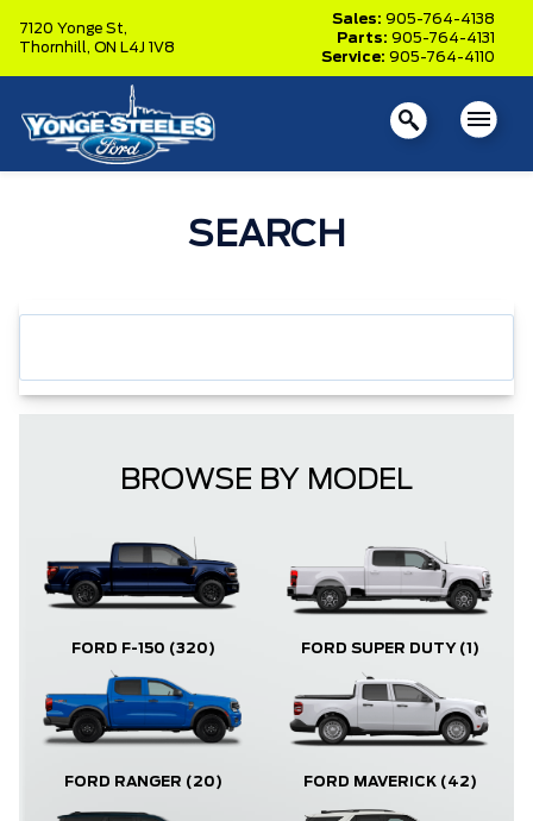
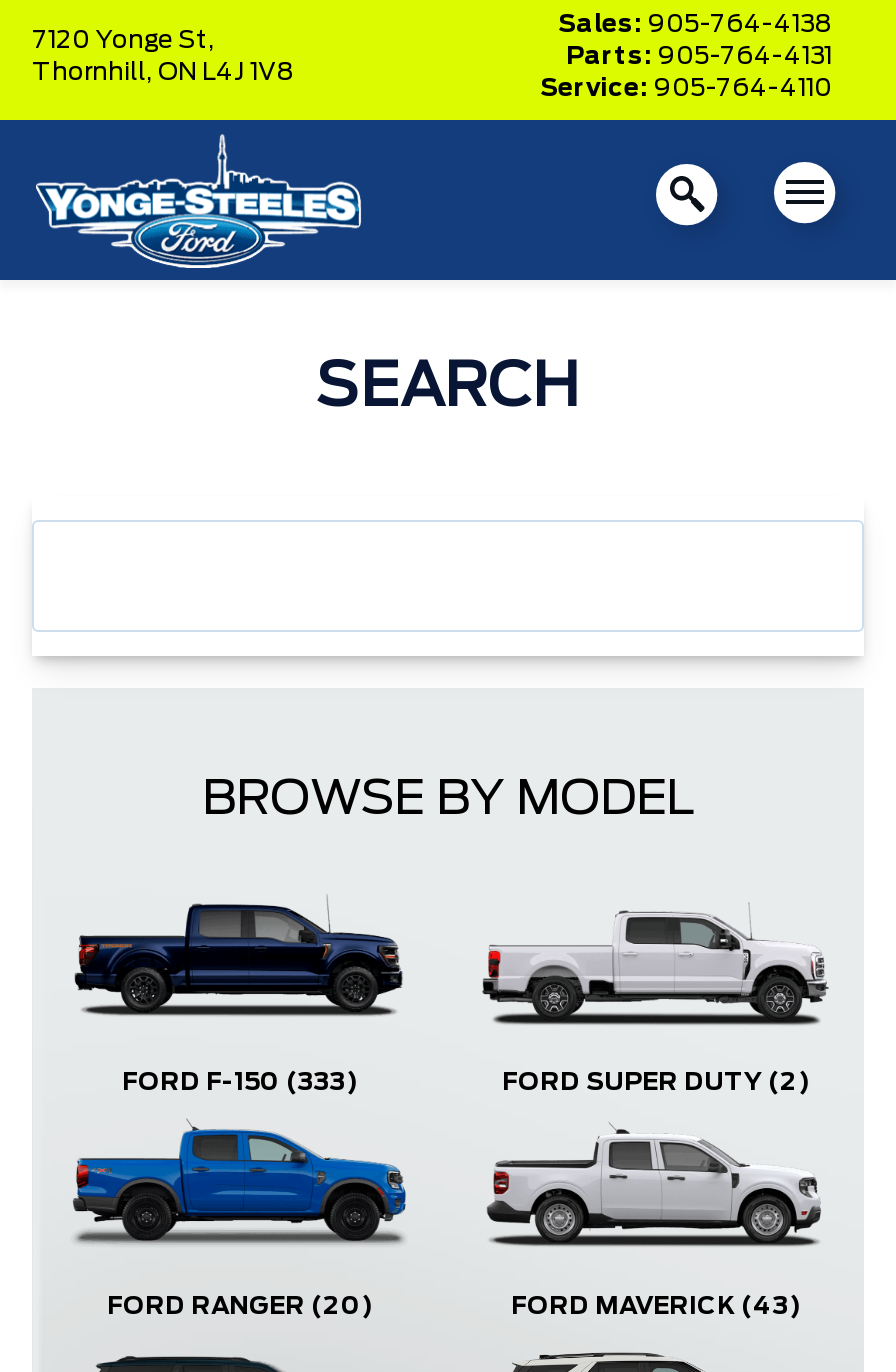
[71,641,215,655] FORD F-150 (320) -> [122,1069,358,1093] FORD F-150 (333)
[301,641,479,655] FORD SUPER DUTY (1) -> [502,1069,810,1093] FORD SUPER DUTY (2)
[303,775,477,789] FORD MAVERICK (42) -> [511,1295,801,1319] FORD MAVERICK (43)

